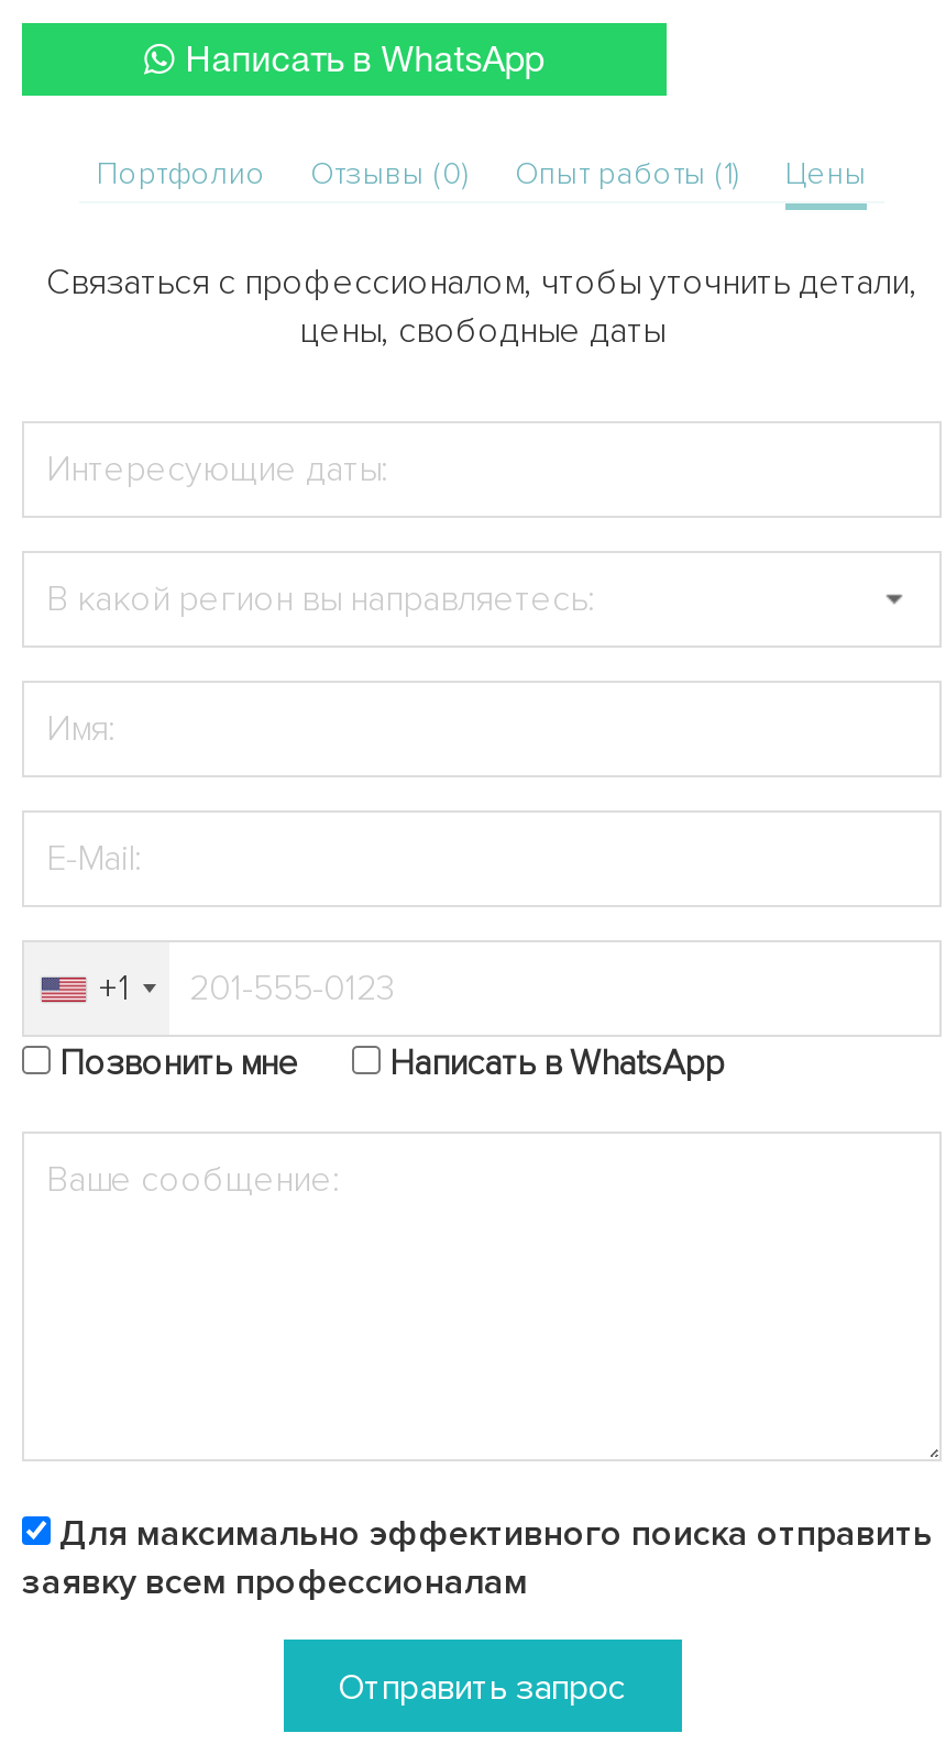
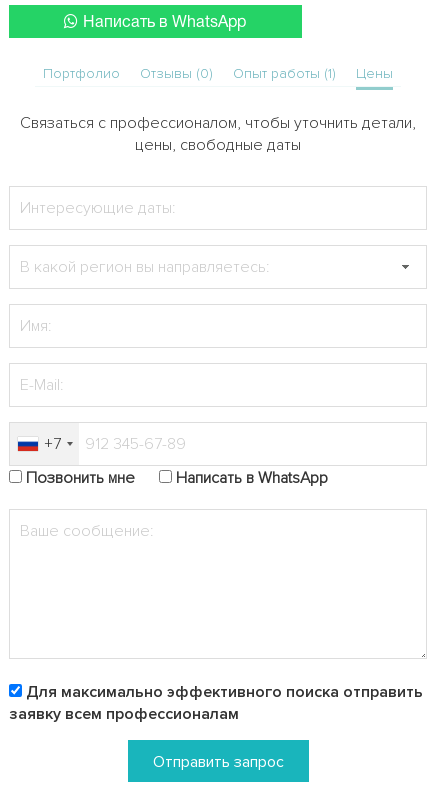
[99,967,130,1011] +1 -> [44,434,61,454] +7

